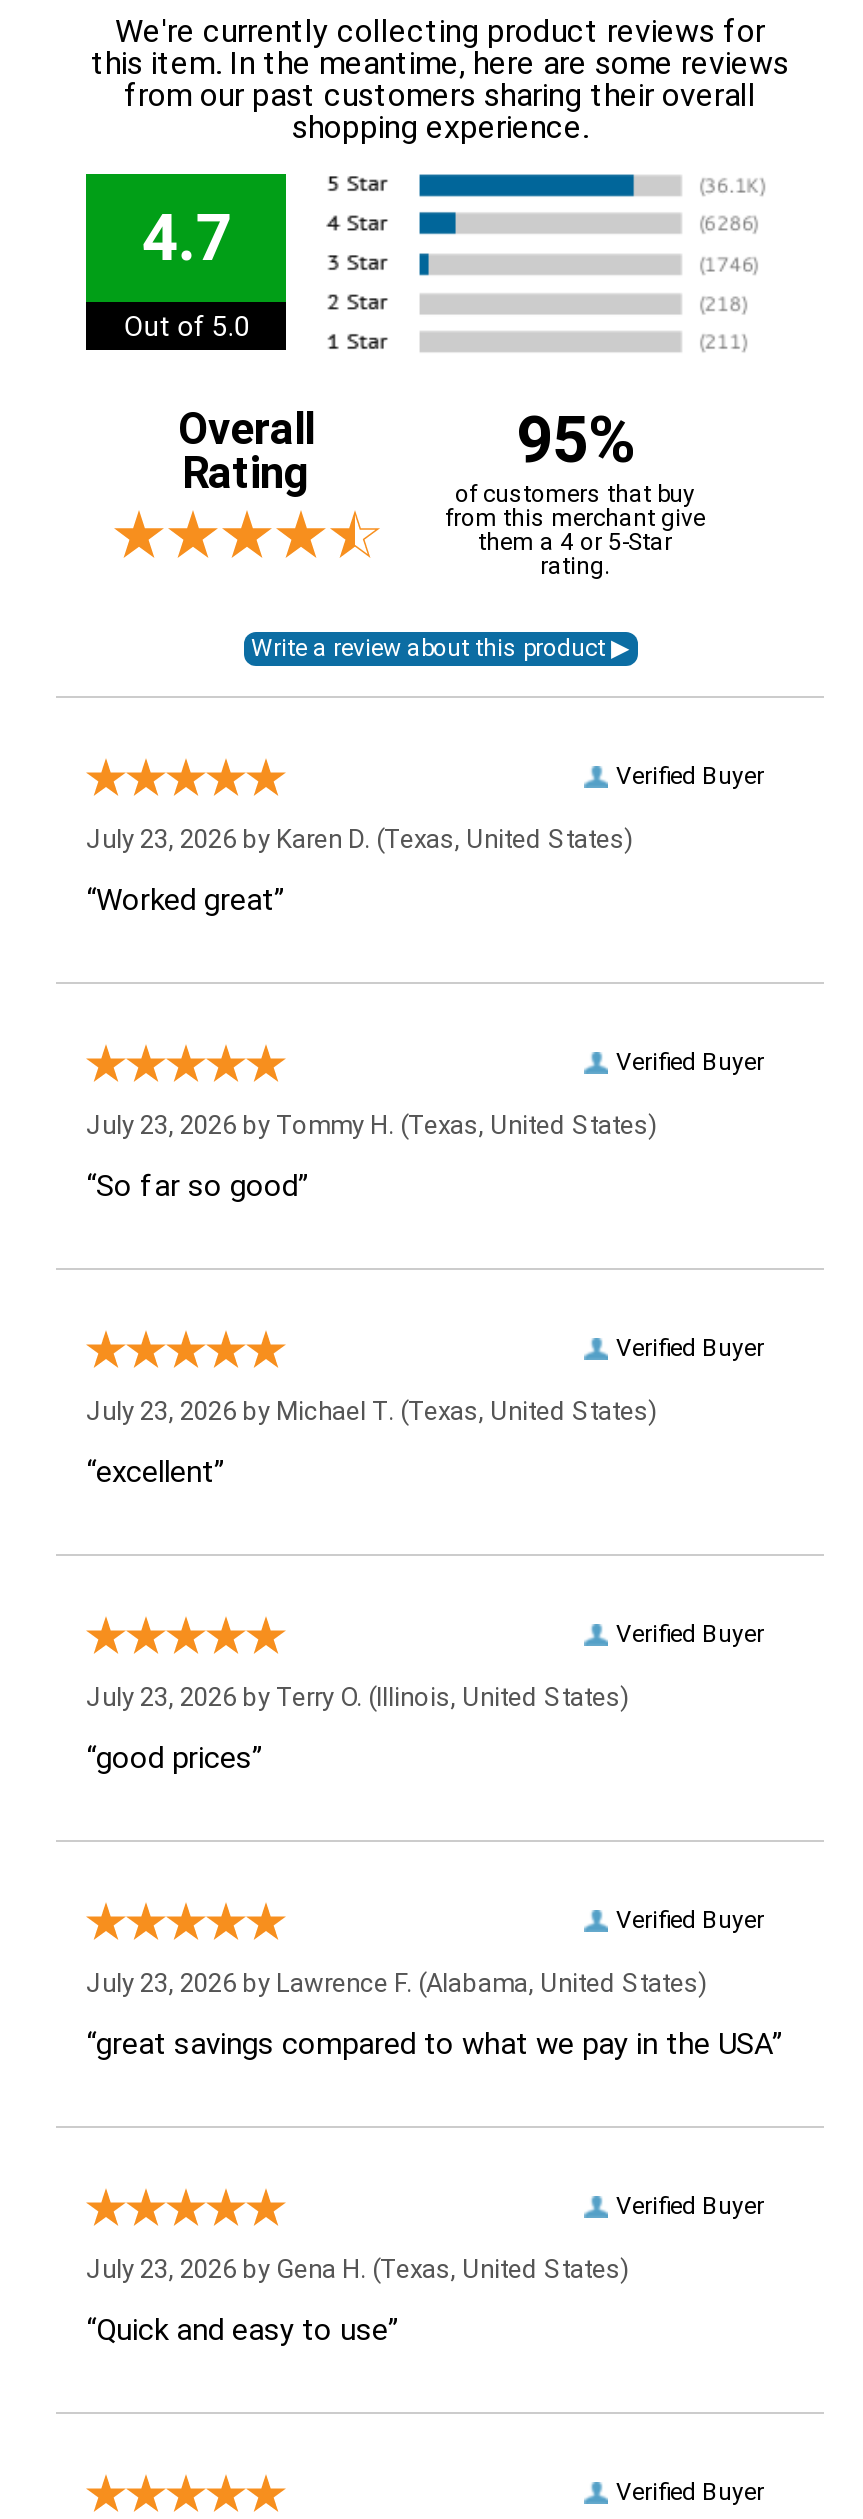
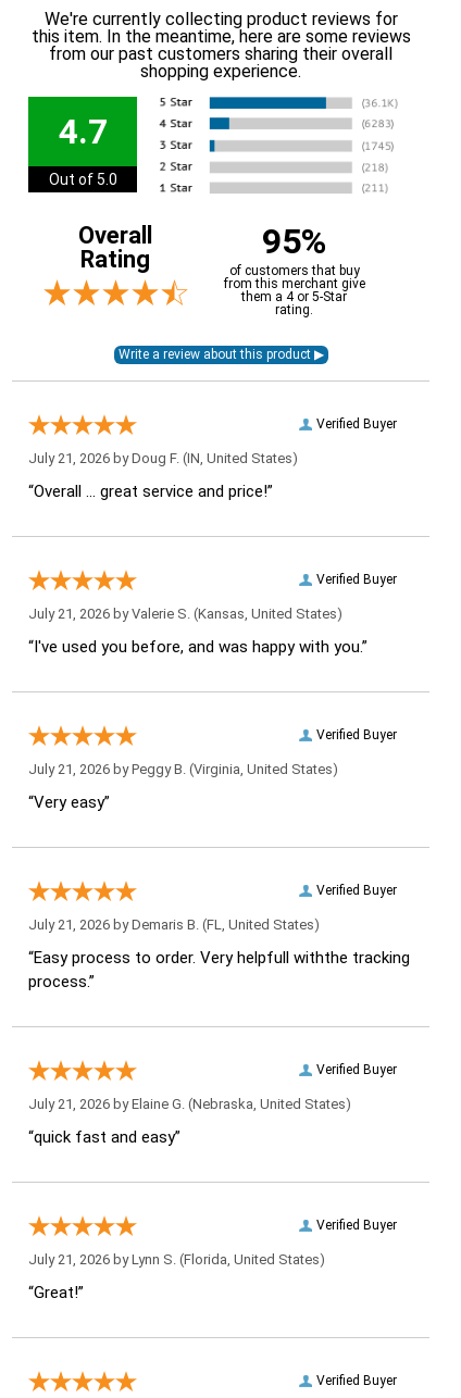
[86,824,634,854] July 23, 2026 by Karen D. (Texas, United States) -> [28,450,298,466] July 21, 2026 by Doug F. (IN, United States)
[86,882,284,918] “Worked great” -> [28,481,273,501] “Overall ... great service and price!”
[86,1110,658,1140] July 23, 2026 by Tommy H. (Texas, United States) -> [28,605,342,622] July 21, 2026 by Valerie S. (Kansas, United States)
[86,1168,308,1204] “So far so good” -> [28,637,367,656] “I've used you before, and was happy with you.”
[86,1396,658,1426] July 23, 2026 by Michael T. (Texas, United States) -> [28,761,338,777] July 21, 2026 by Peggy B. (Virginia, United States)
[86,1454,224,1490] “excellent” -> [28,792,110,812] “Very easy”
[86,1682,630,1712] July 23, 2026 by Terry O. (Illinois, United States) -> [28,916,320,933] July 21, 2026 by Demaris B. (FL, United States)
[86,1740,262,1776] “good prices” -> [28,948,410,991] “Easy process to order. Very helpfull withthe tracking | process.”
[86,1968,708,1998] July 23, 2026 by Lawrence F. (Alabama, United States) -> [28,1096,351,1112] July 21, 2026 by Elaine G. (Nebraska, United States)
[86,2026,782,2062] “great savings compared to what we pay in the USA” -> [28,1127,180,1147] “quick fast and easy”
[86,2254,630,2284] July 23, 2026 by Gena H. (Texas, United States) -> [28,1251,325,1267] July 21, 2026 by Lynn S. (Florida, United States)
[86,2312,398,2348] “Quick and easy to use” -> [28,1283,84,1302] “Great!”

